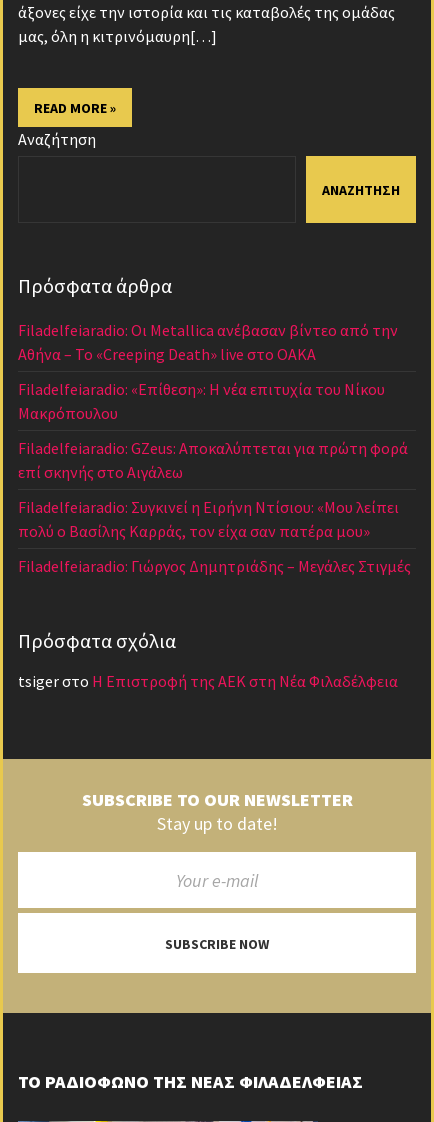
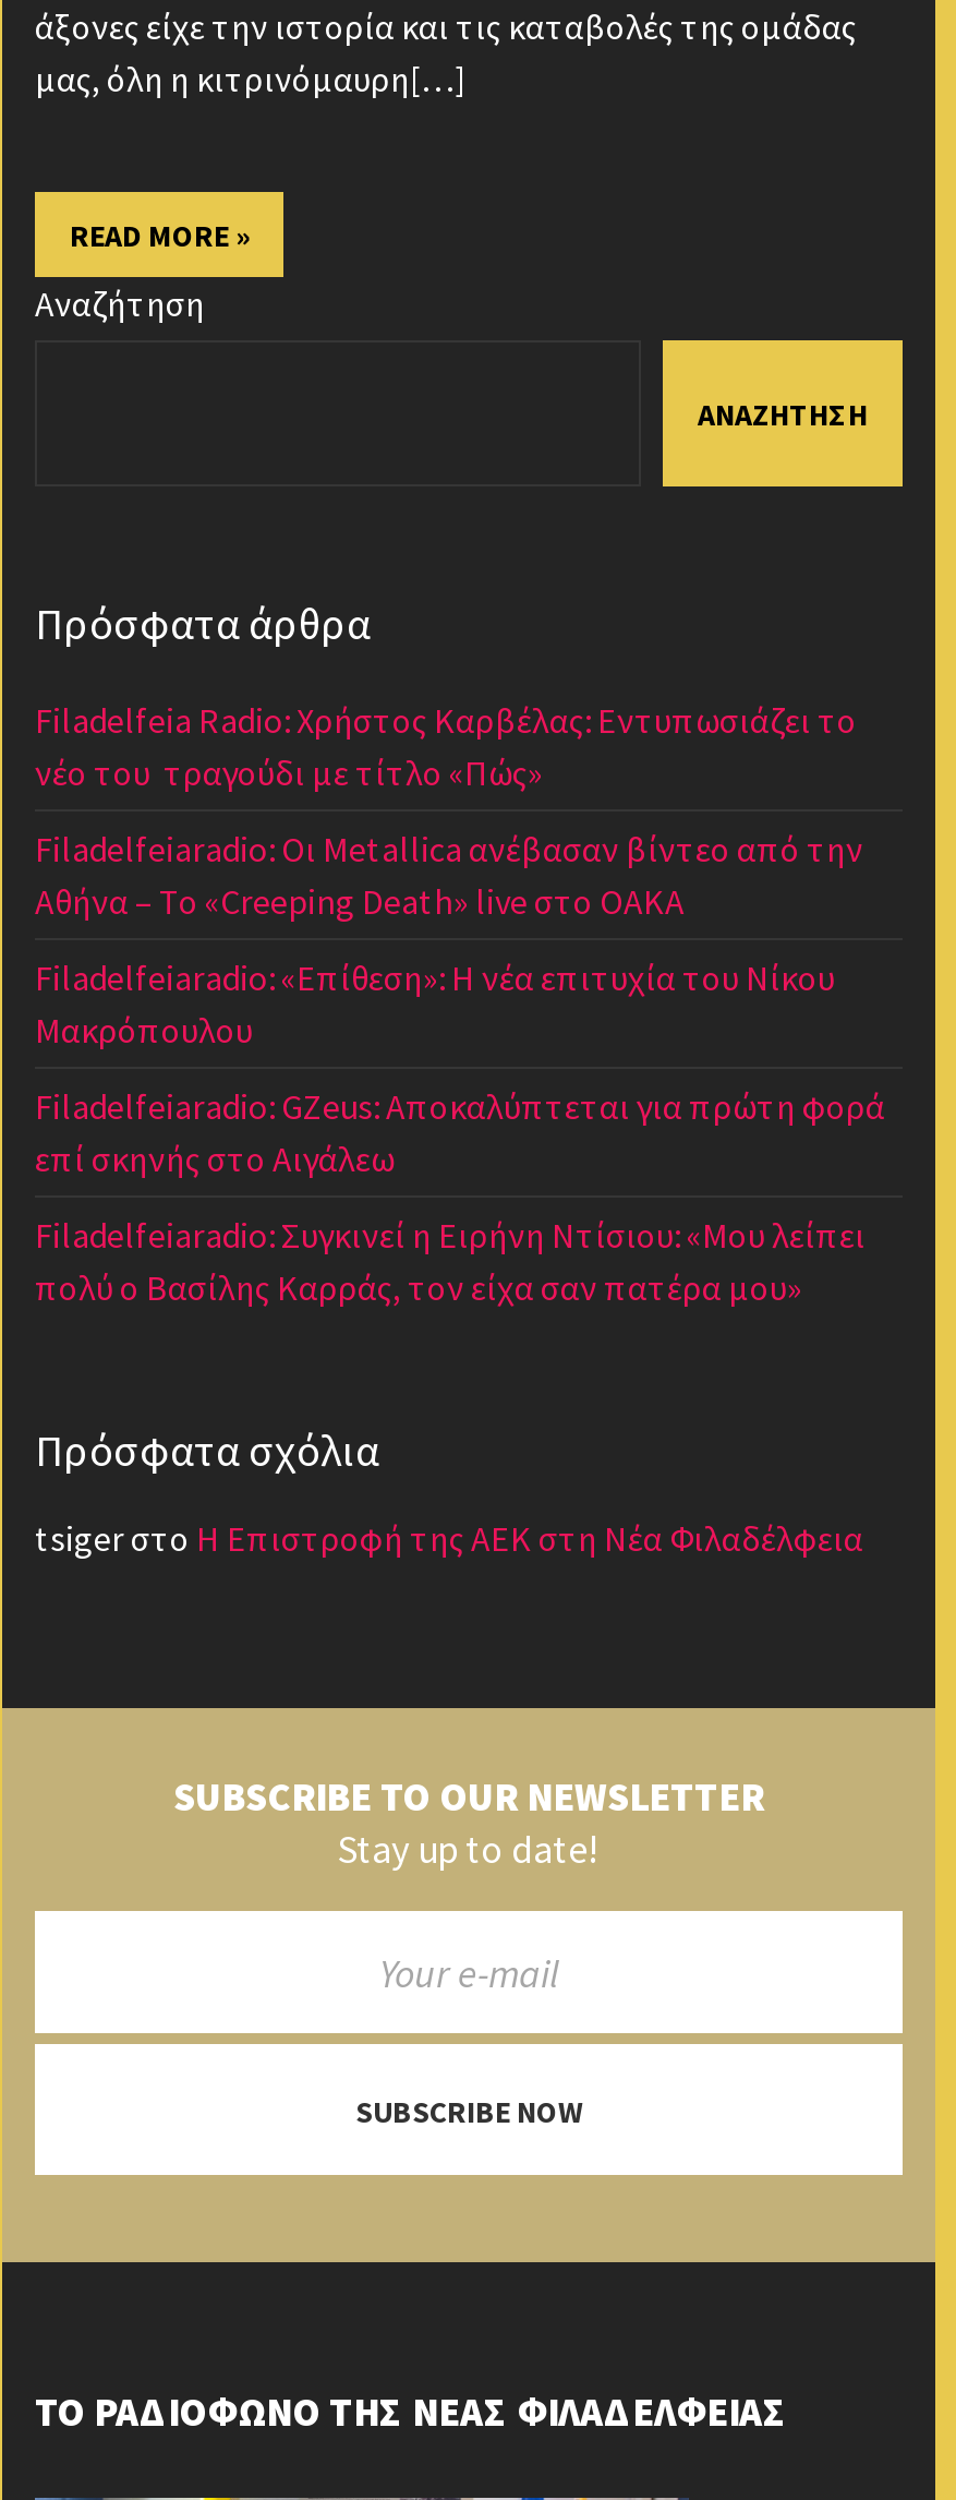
none -> [35,699,857,795] Filadelfeia Radio: Χρήστος Καρβέλας: Εντυπωσιάζει το | νέο του τραγούδι με τίτλο «Πώς»
moved [18,320,399,541] -> [35,828,866,1310]: Filadelfeiaradio: Οι Metallica ανέβασαν βίντεο από την | Αθήνα – Το «Creeping Death» live στο ΟΑΚΑ | Filadelfeiaradio: «Επίθεση»: Η νέα επιτυχία του Νίκου | Μακρόπουλου | επί σκηνής στο Αιγάλεω | Filadelfeiaradio: Συγκινεί η Ειρήνη Ντίσιου: «Μου λείπει | πολύ ο Βασίλης Καρράς, τον είχα σαν πατέρα μου»
[18,556,411,576] Filadelfeiaradio: Γιώργος Δημητριάδης – Μεγάλες Στιγμές -> none

